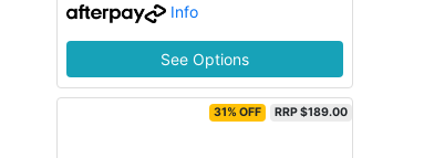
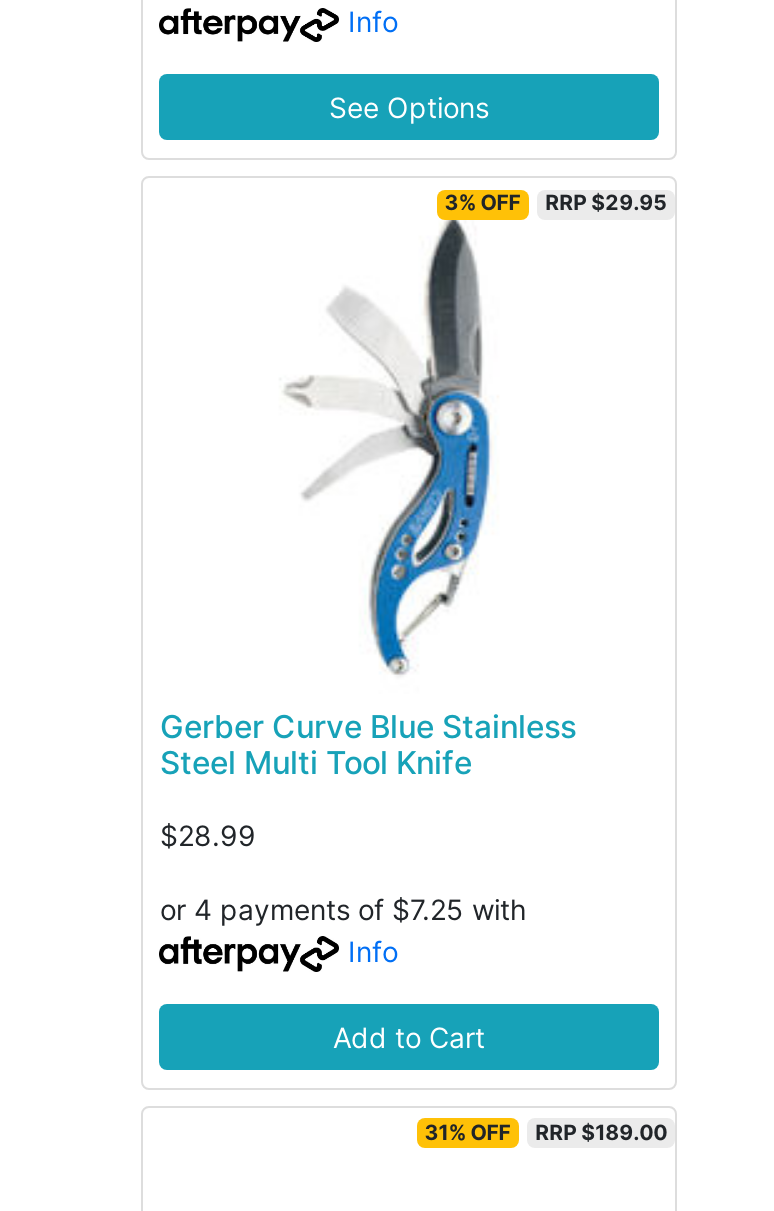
none -> [160,230,576,1054] [image] | Gerber Curve Blue Stainless | Steel Multi Tool Knife | $28.99 | or 4 payments of $7.25 with | Info | Add to Cart
none -> [445,190,667,216] 3% OFF | RRP $29.95

